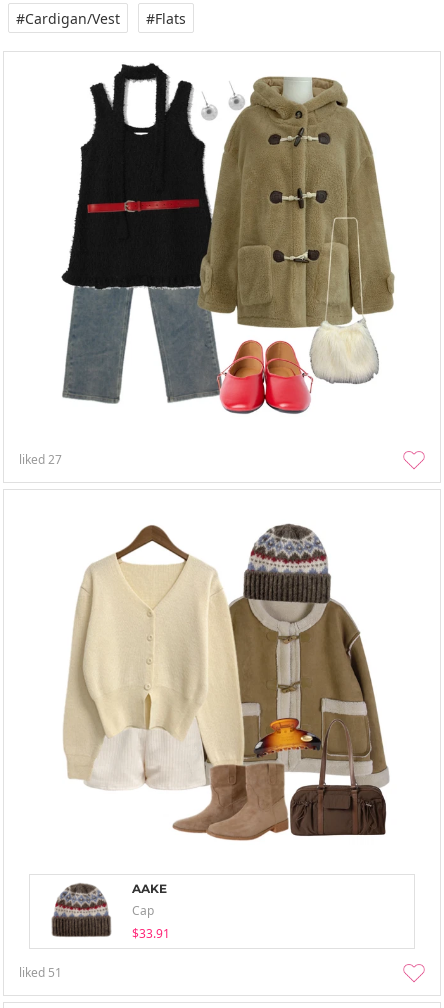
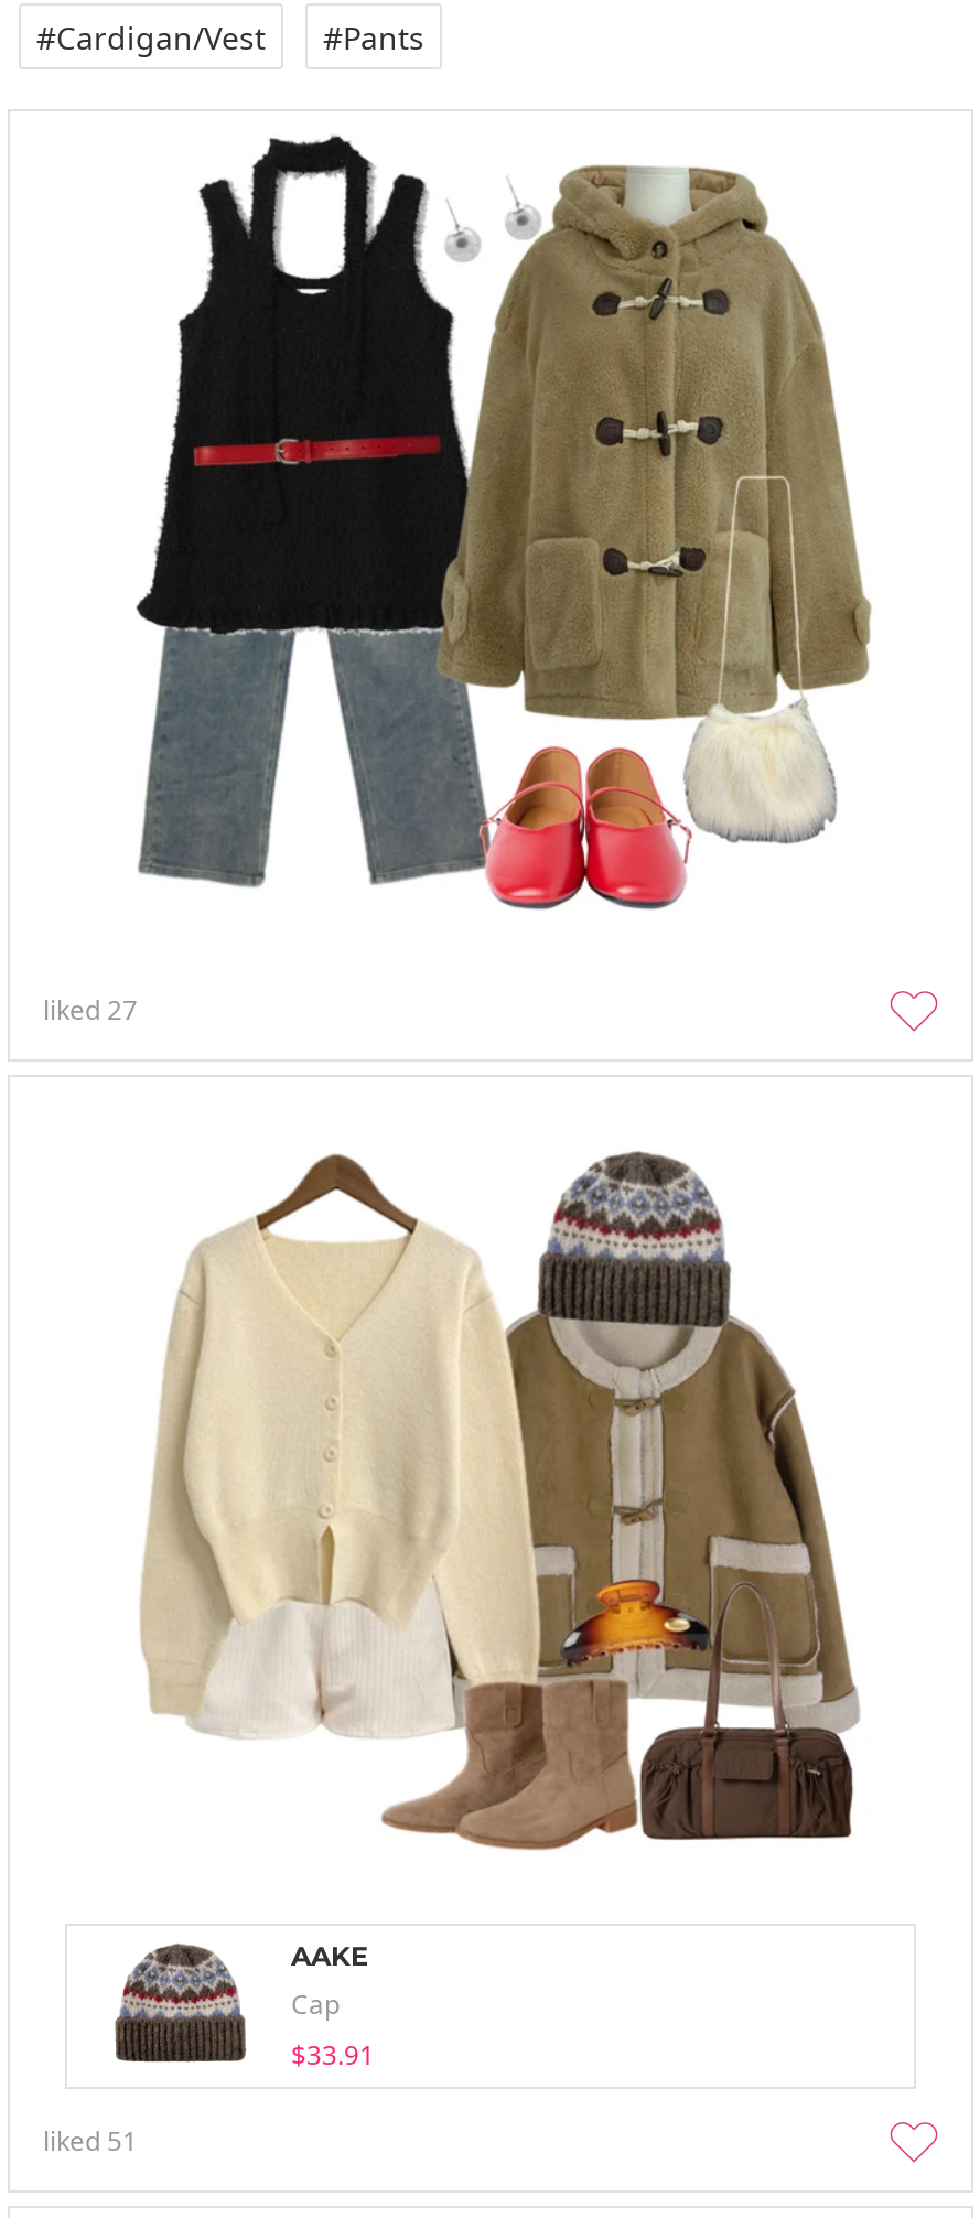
[146,9,186,28] #Flats -> [323,17,424,58] #Pants

